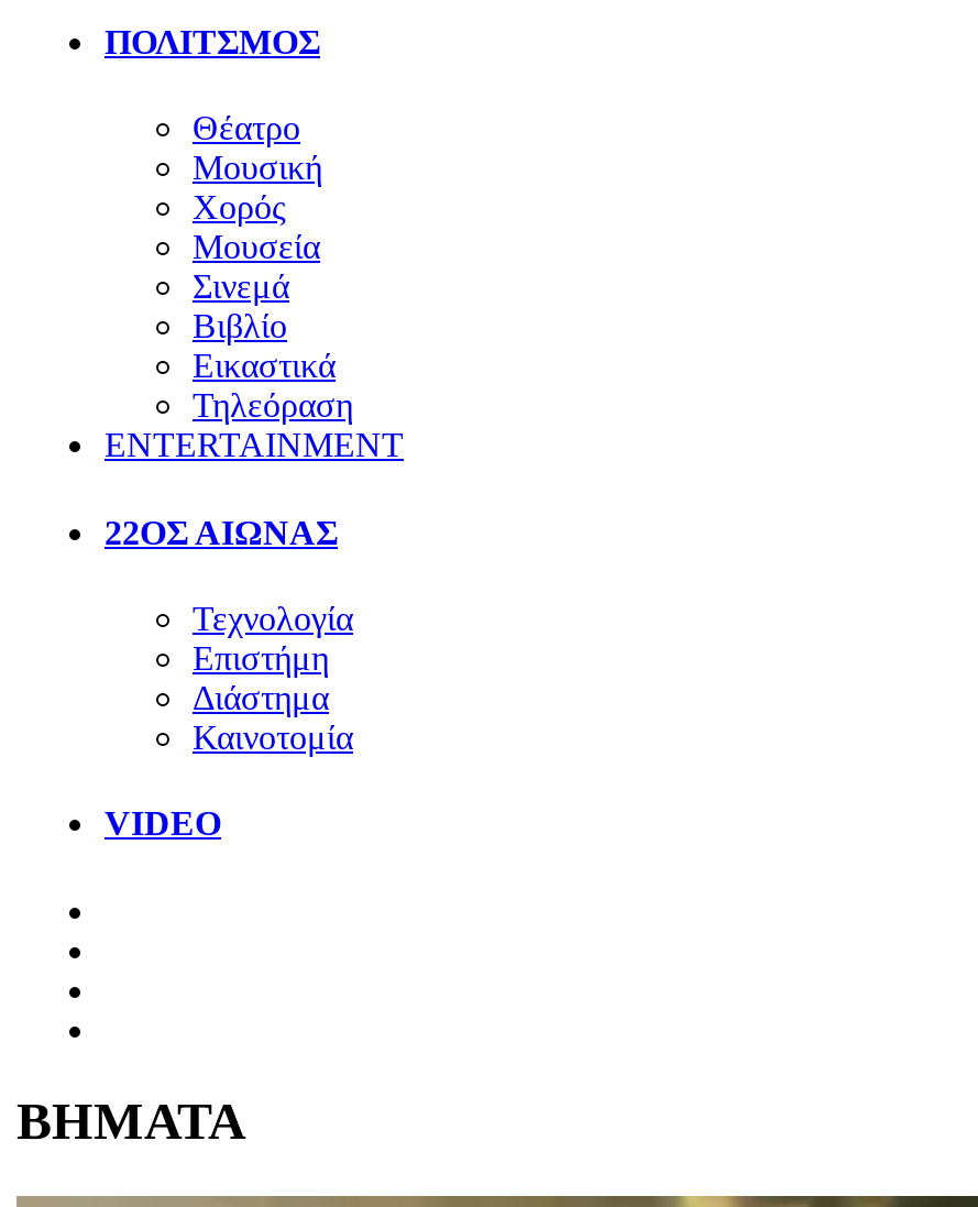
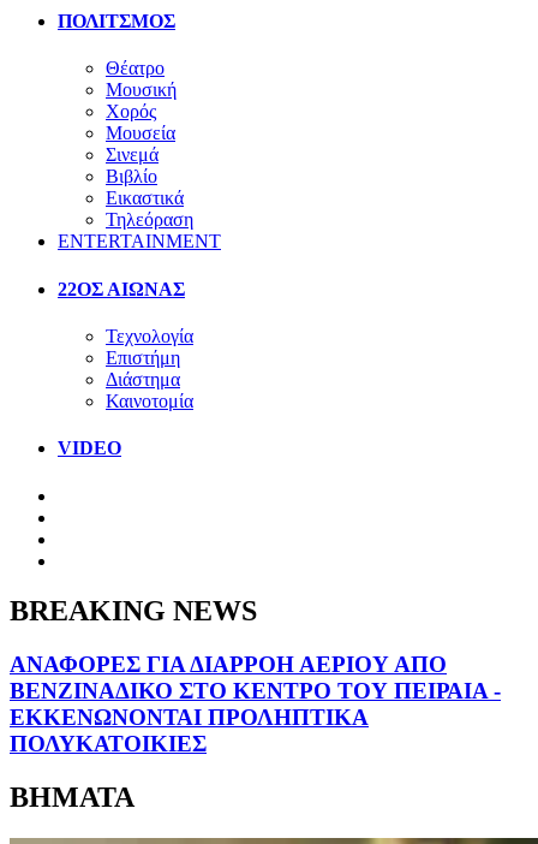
none -> [10,596,501,757] BREAKING NEWS | ΑΝΑΦΟΡΕΣ ΓΙΑ ΔΙΑΡΡΟΗ ΑΕΡΙΟΥ ΑΠΟ | ΒΕΝΖΙΝΑΔΙΚΟ ΣΤΟ ΚΕΝΤΡΟ ΤΟΥ ΠΕΙΡΑΙΑ - | ΕΚΚΕΝΩΝΟΝΤΑΙ ΠΡΟΛΗΠΤΙΚΑ | ΠΟΛΥΚΑΤΟΙΚΙΕΣ

